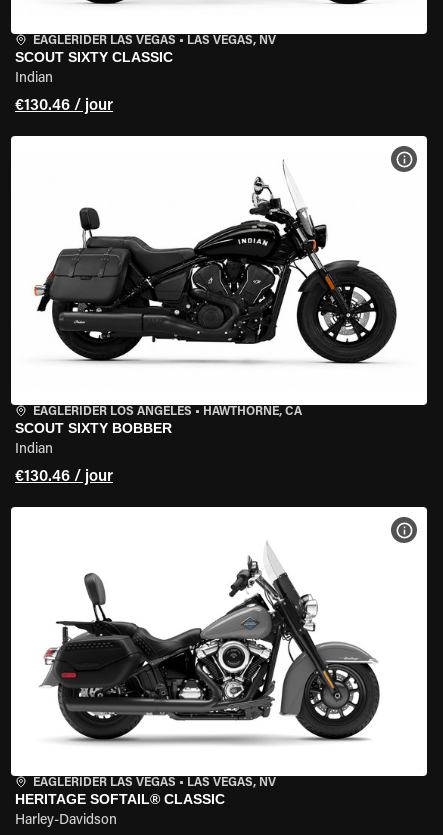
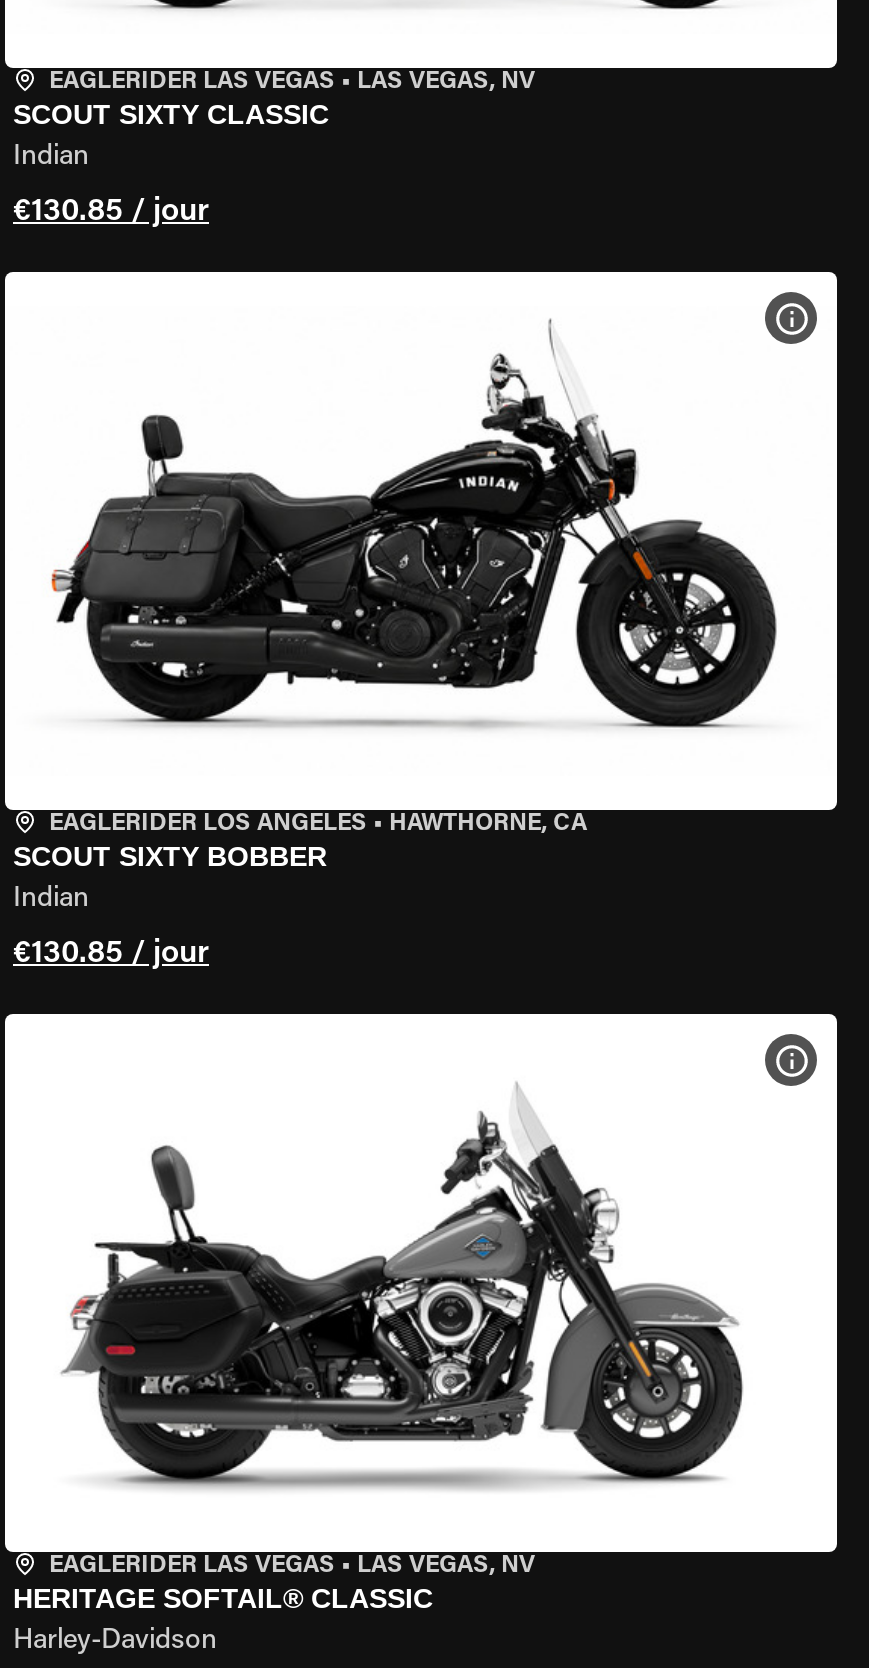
[15,98,113,114] €130.46 / jour -> [13,196,209,228] €130.85 / jour
[15,469,113,485] €130.46 / jour -> [13,938,209,970] €130.85 / jour

